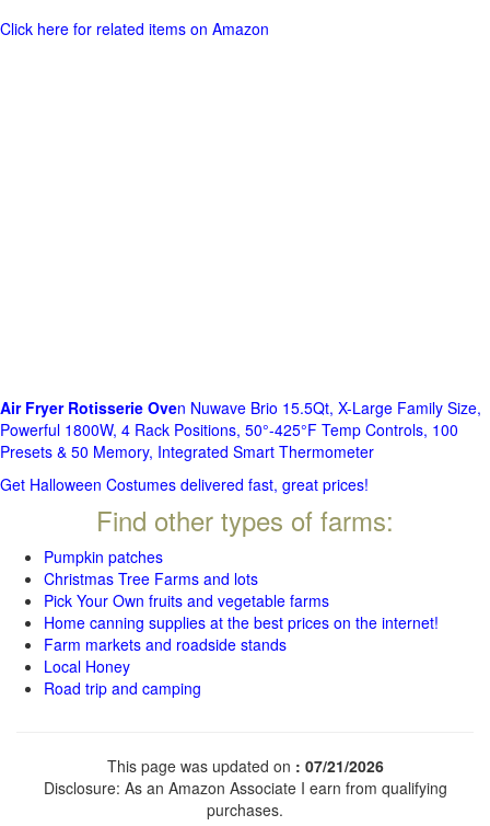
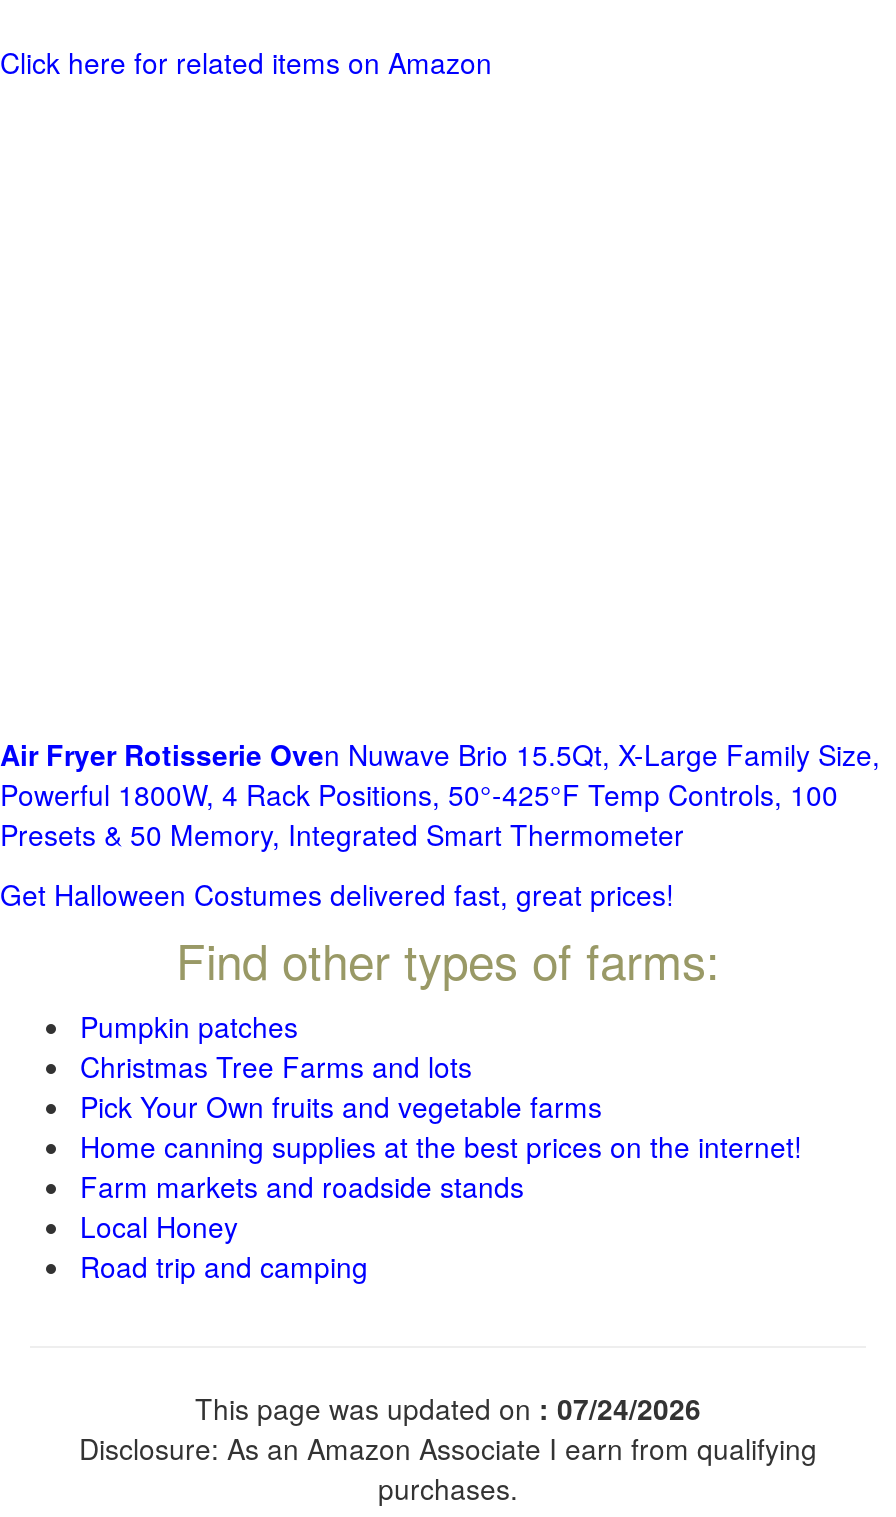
[107,755,383,777] This page was updated on: 07/21/2026 -> [195,1388,701,1428] This page was updated on: 07/24/2026

